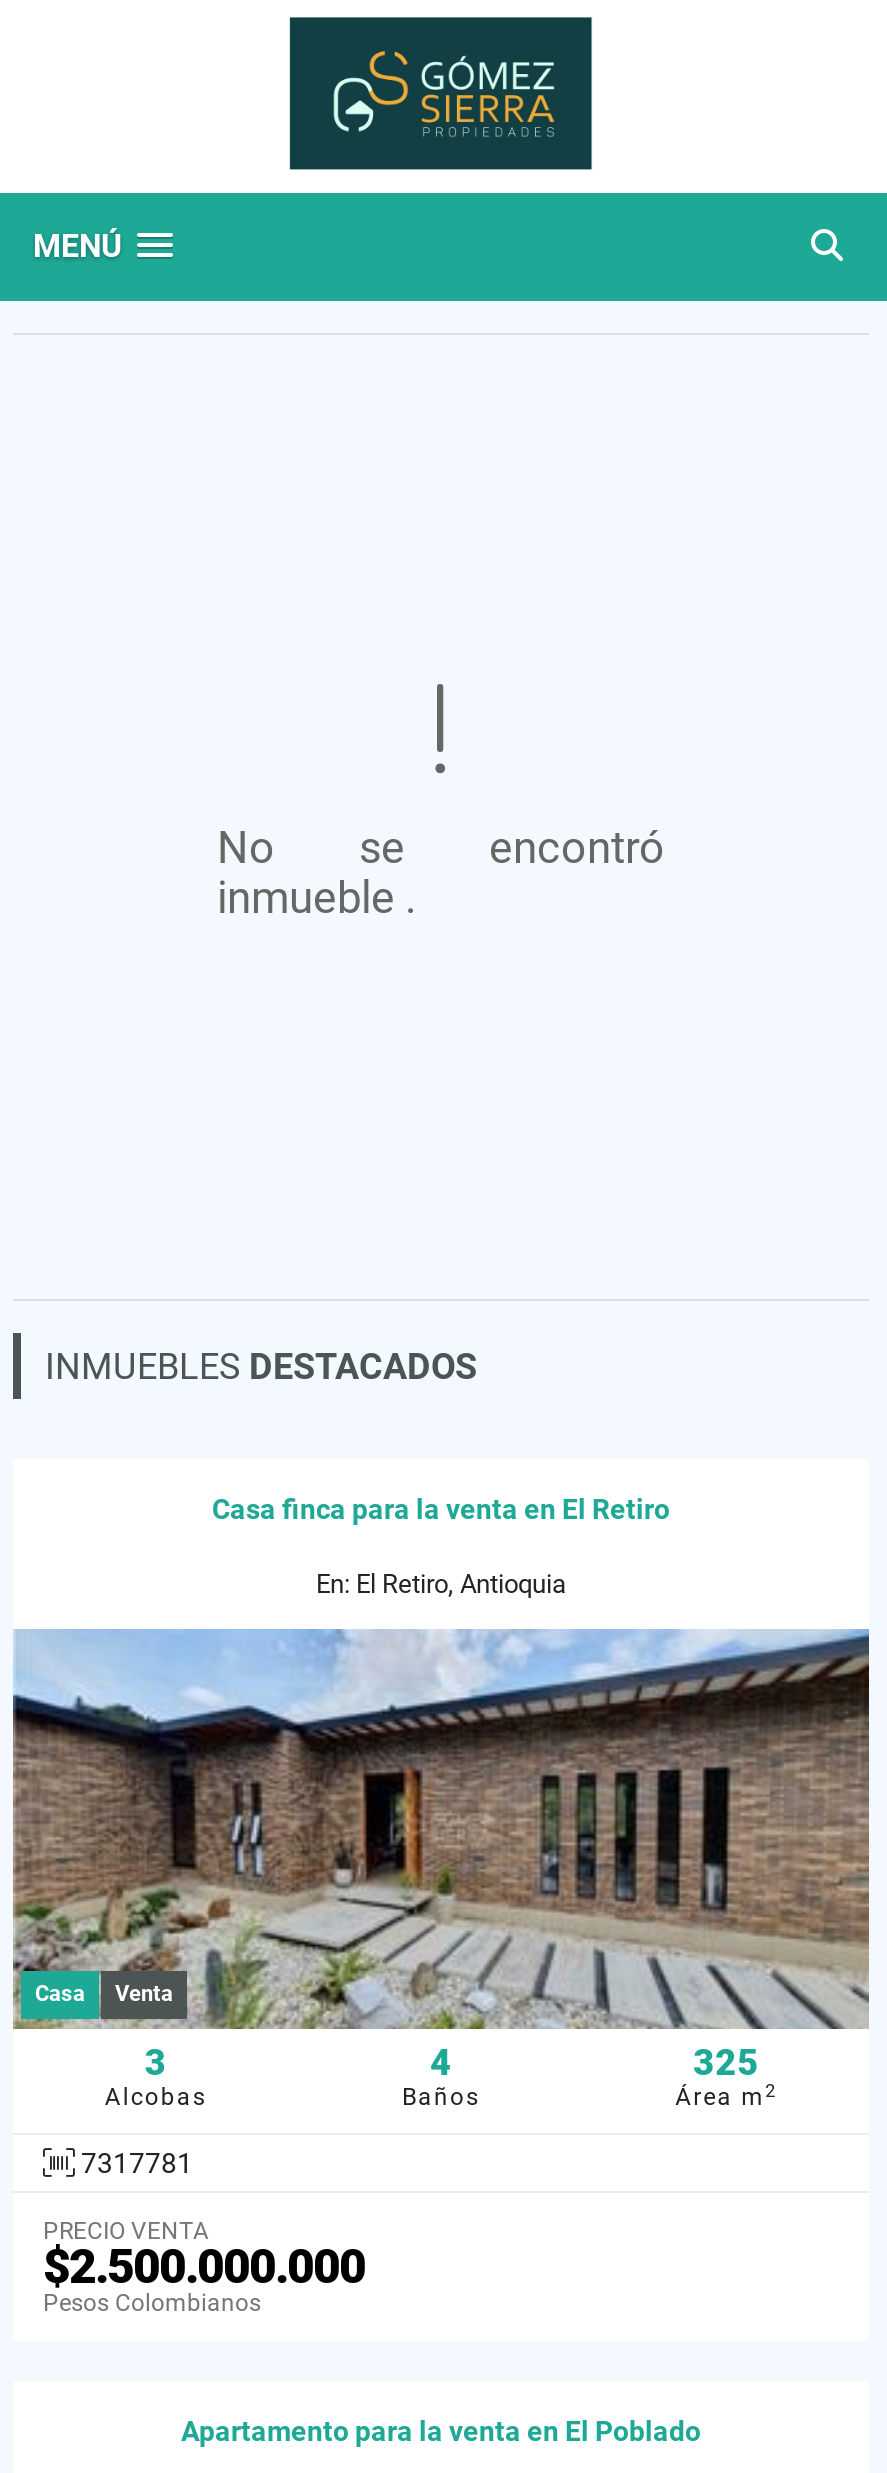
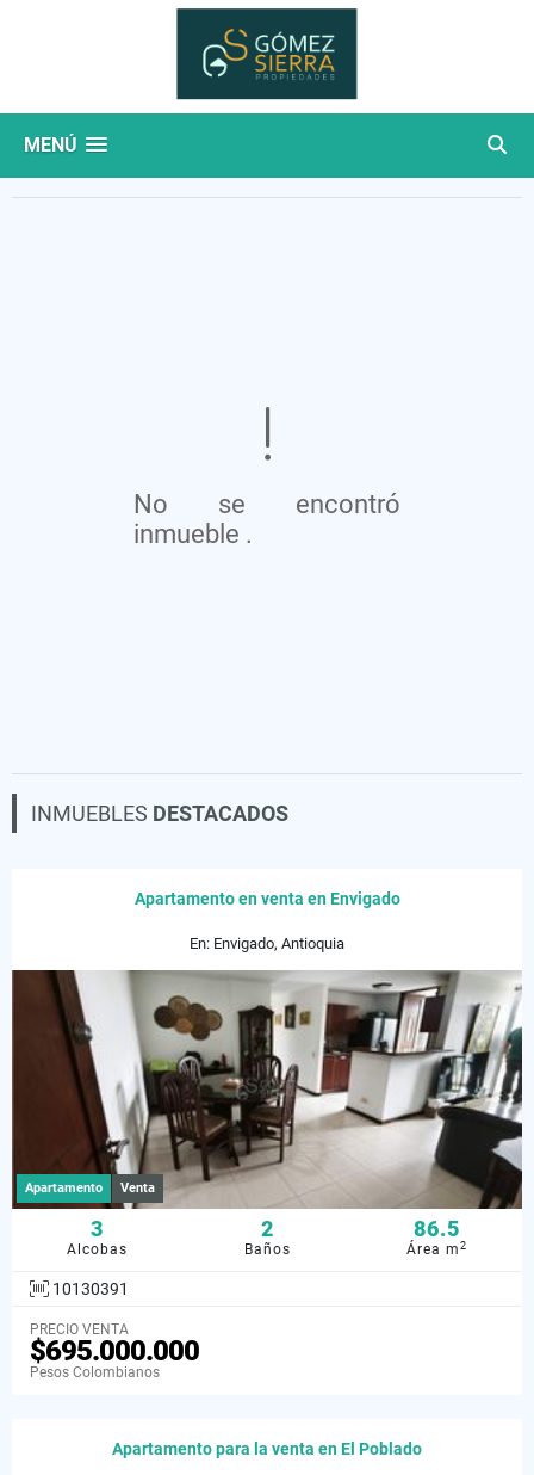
[212,1493,670,1525] Casa finca para la venta en El Retiro -> [134,889,400,908] Apartamento en venta en Envigado
[316,1569,566,1599] En: El Retiro, Antioquia -> [190,934,344,952] En: Envigado, Antioquia
[11,1629,871,2031] [image] | Casa -> [11,969,523,1210] [image] | Apartamento
[430,2041,452,2083] 4 -> [260,1216,274,1241] 2
[693,2041,759,2083] 325 -> [414,1216,460,1241] 86.5
[81,2147,193,2179] 7317781 -> [52,1279,129,1298] 10130391
[43,2239,365,2295] $2.500.000.000 -> [30,1334,199,1367] $695.000.000

